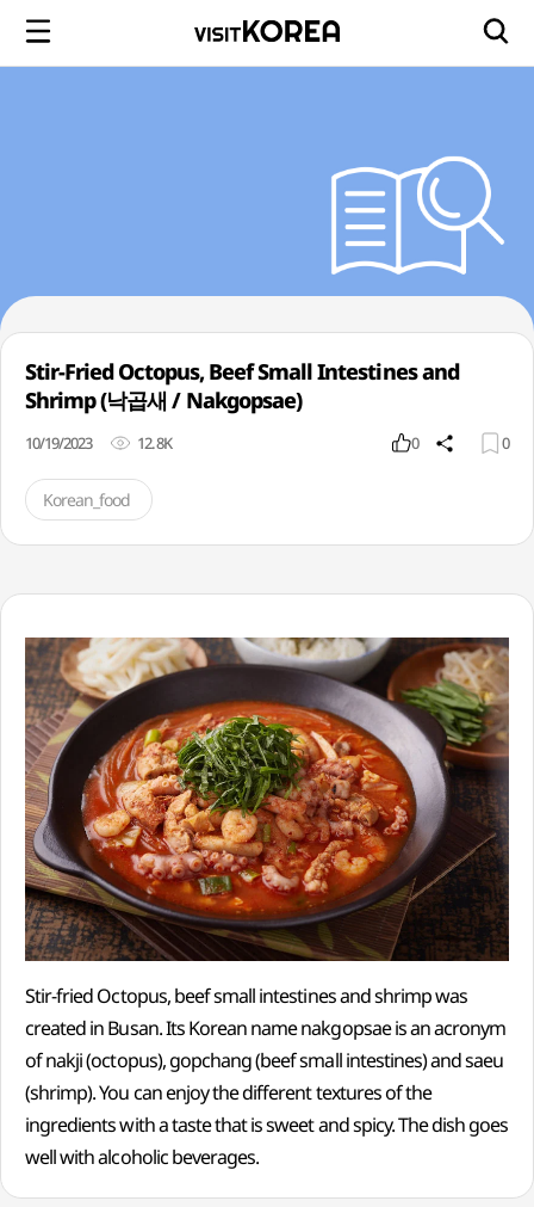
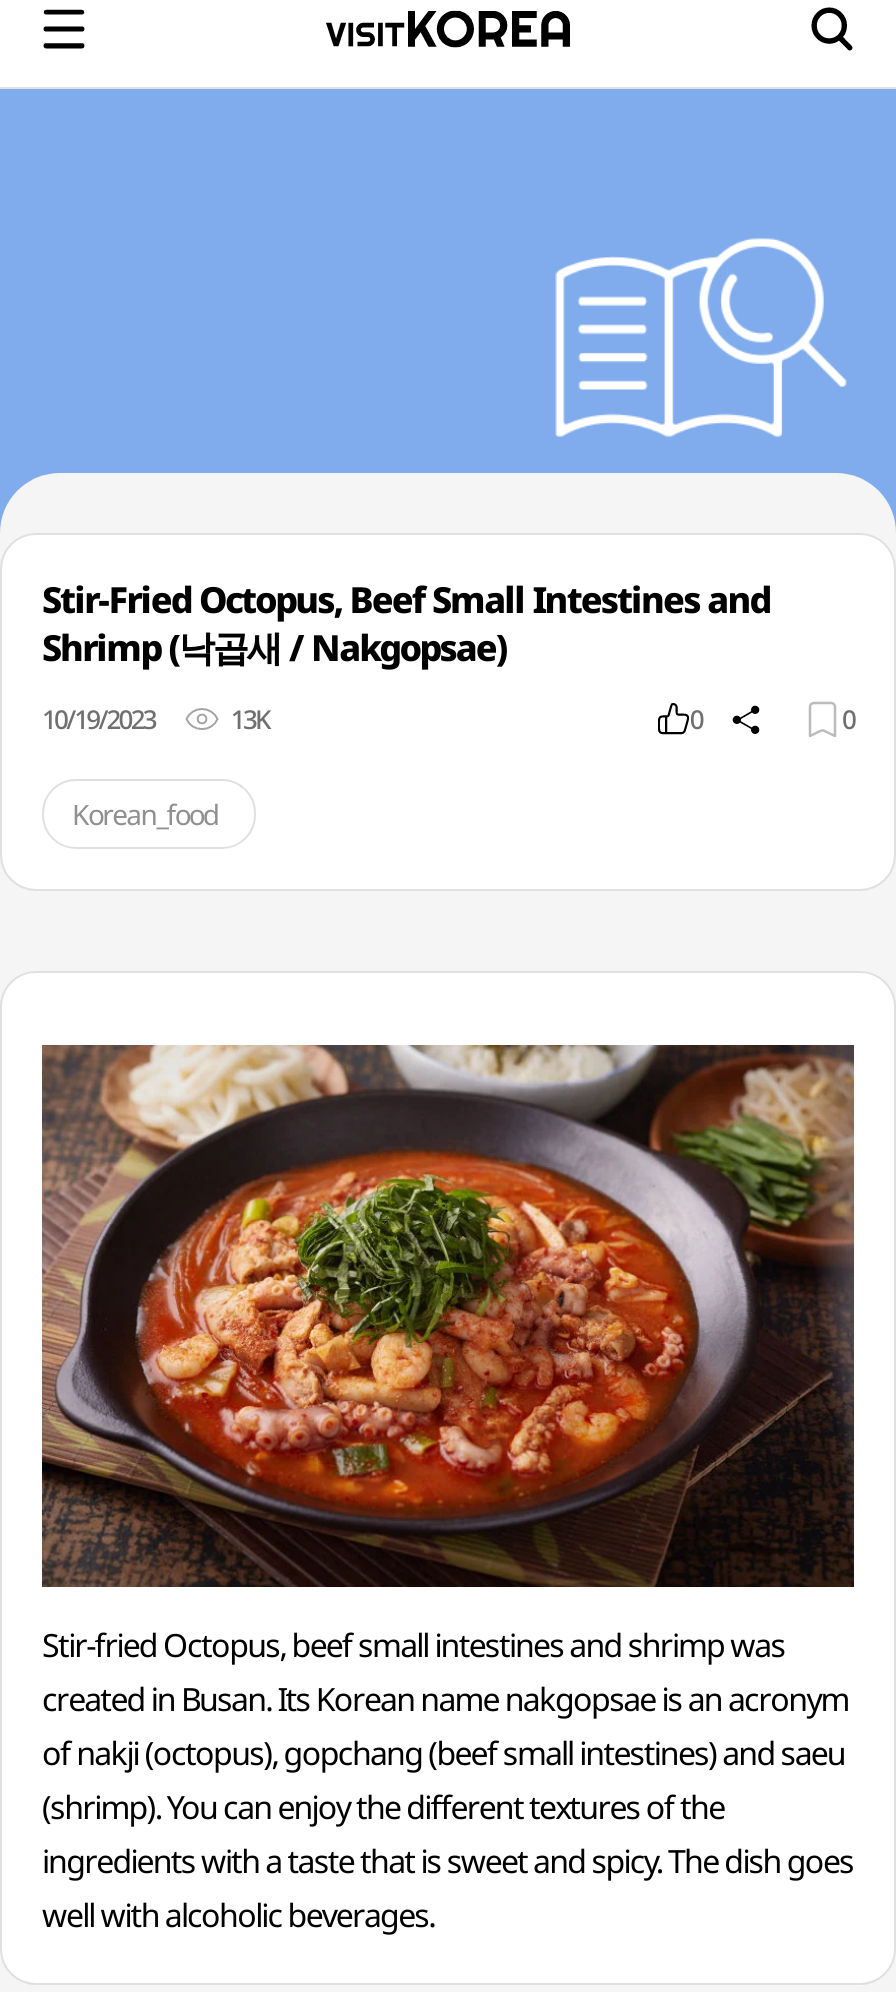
[138,432,171,454] 12.8K -> [231,701,269,737] 13K

